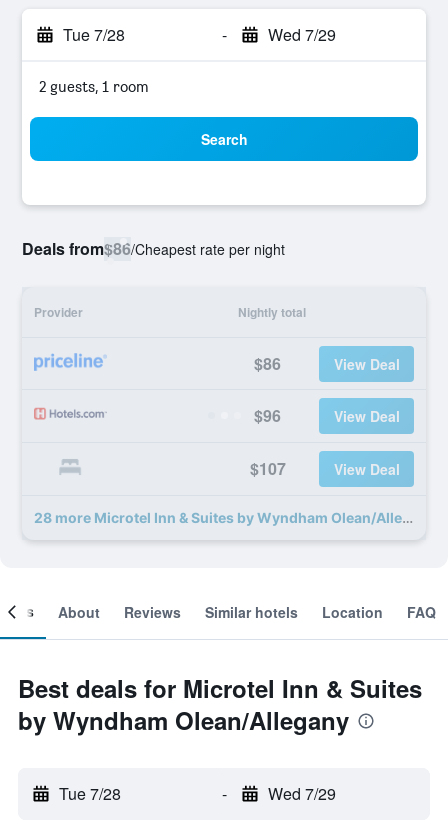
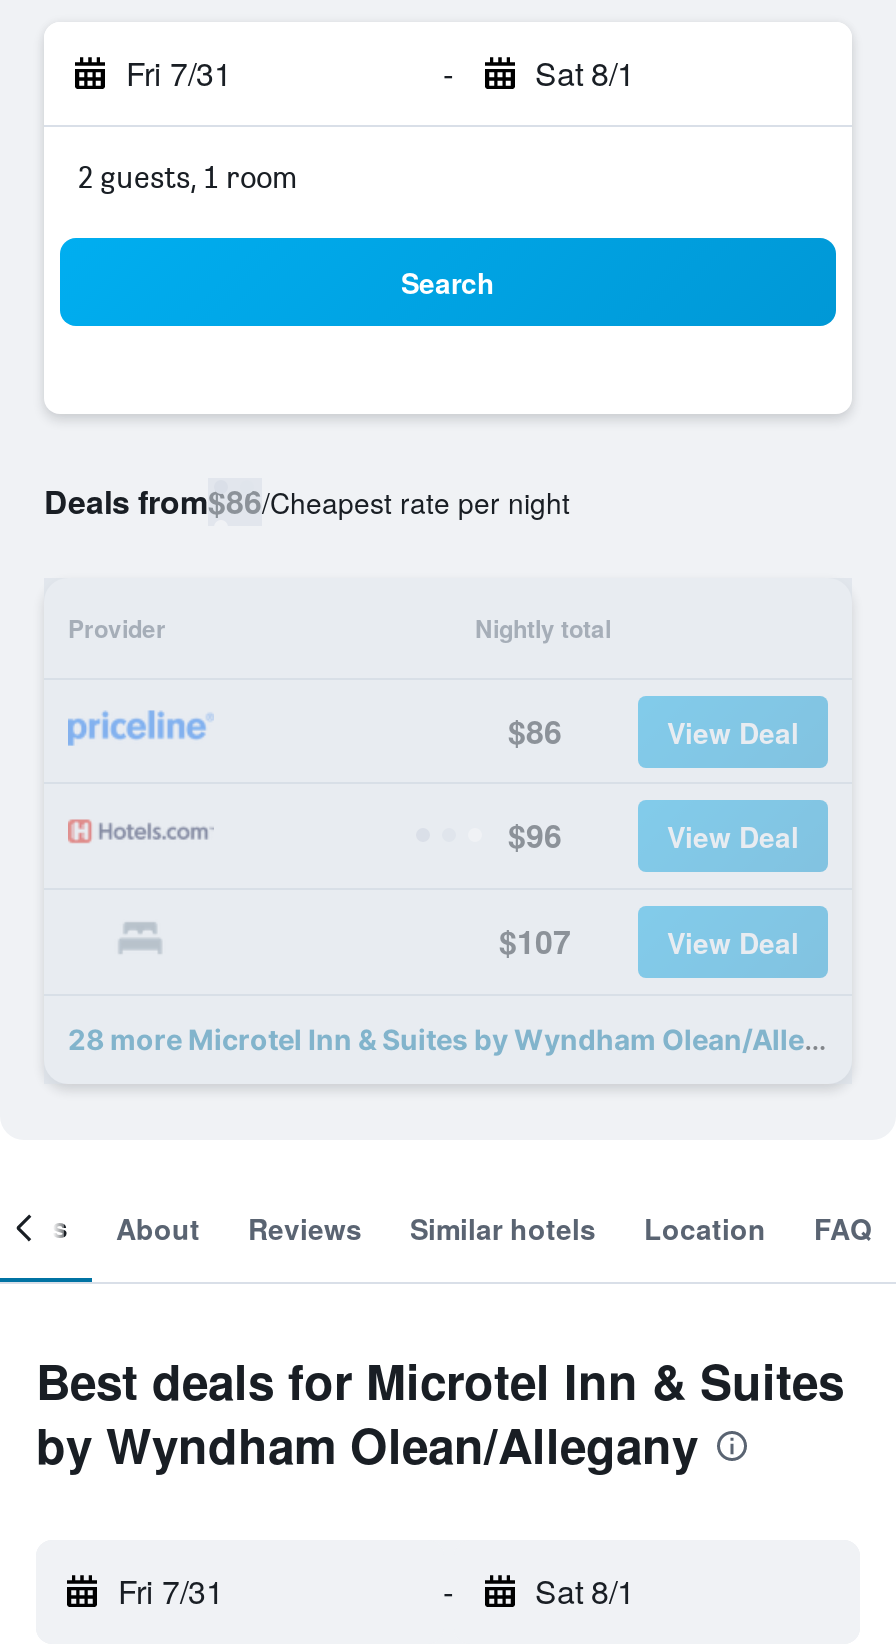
[63,23,125,46] Tue 7/28 -> [126,50,232,96] Fri 7/31
[267,23,335,46] Wed 7/29 -> [535,50,635,96] Sat 8/1
[59,782,121,805] Tue 7/28 -> [118,1568,224,1614] Fri 7/31
[267,782,335,805] Wed 7/29 -> [535,1568,635,1614] Sat 8/1

